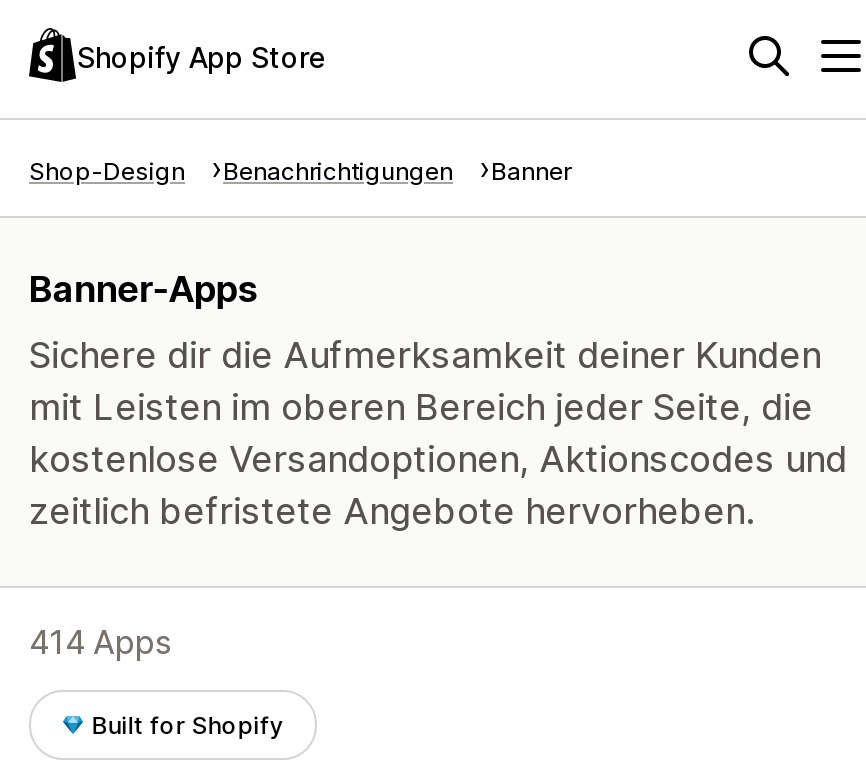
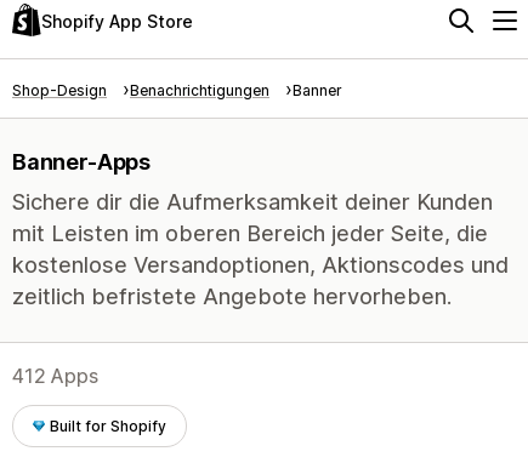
[29,622,171,662] 414 Apps -> [12,364,98,388] 412 Apps

